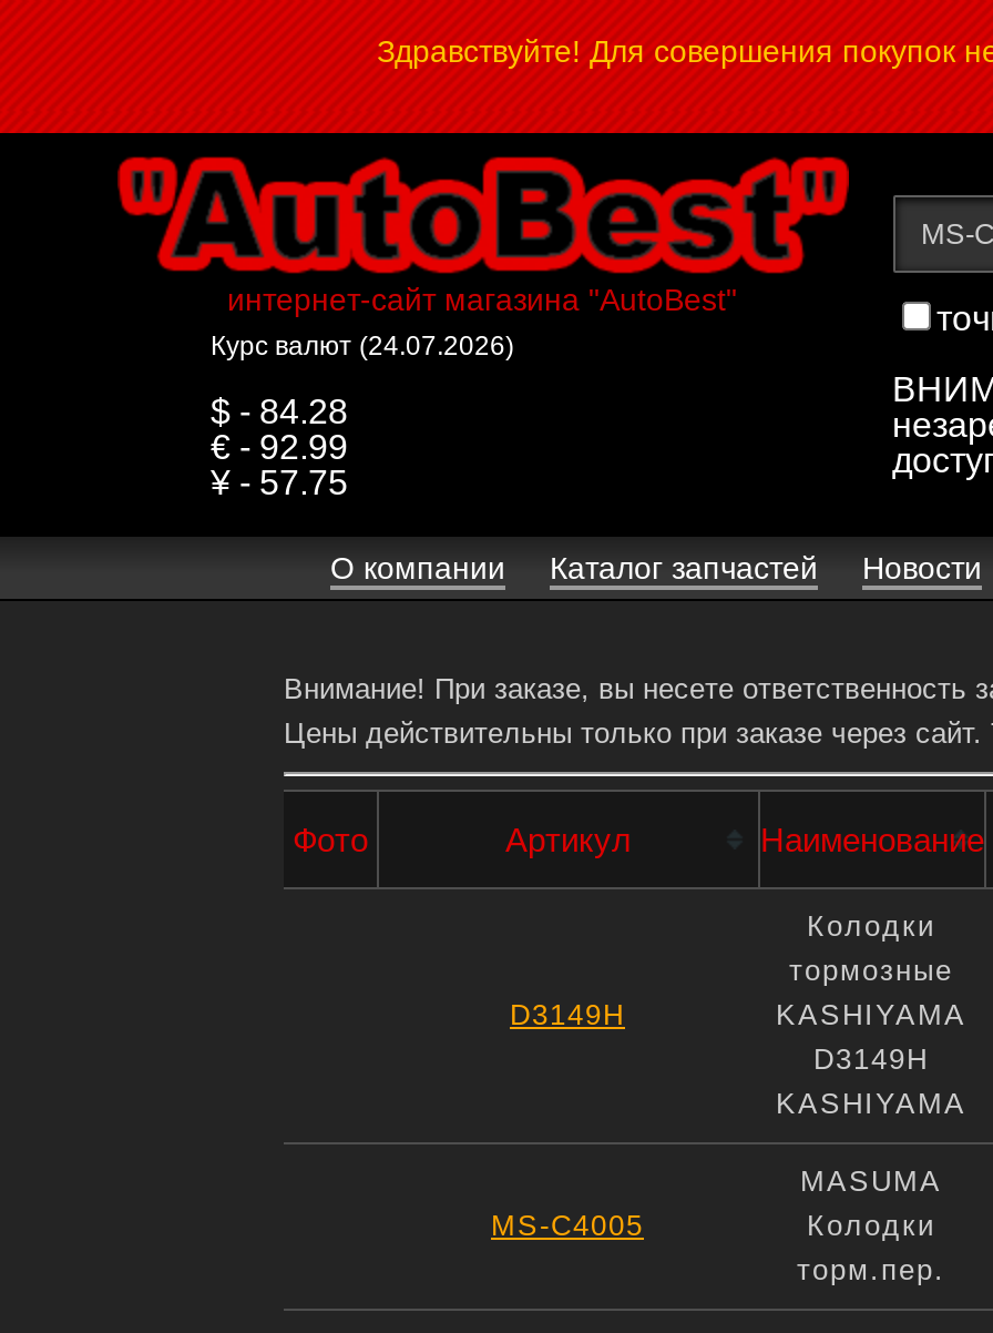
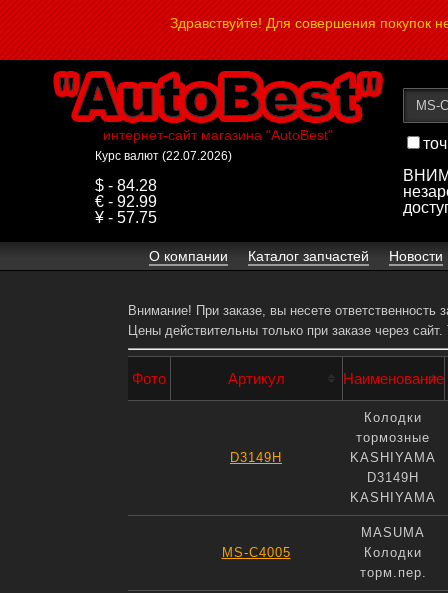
[211,330,514,362] Курс валют (24.07.2026) -> [95,149,232,163] Курс валют (22.07.2026)

